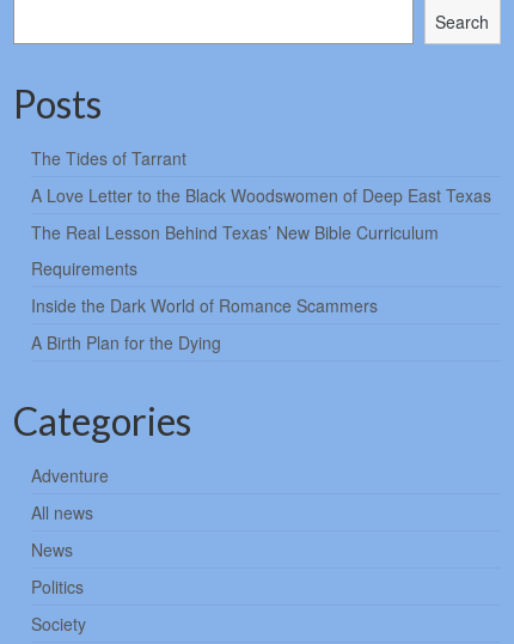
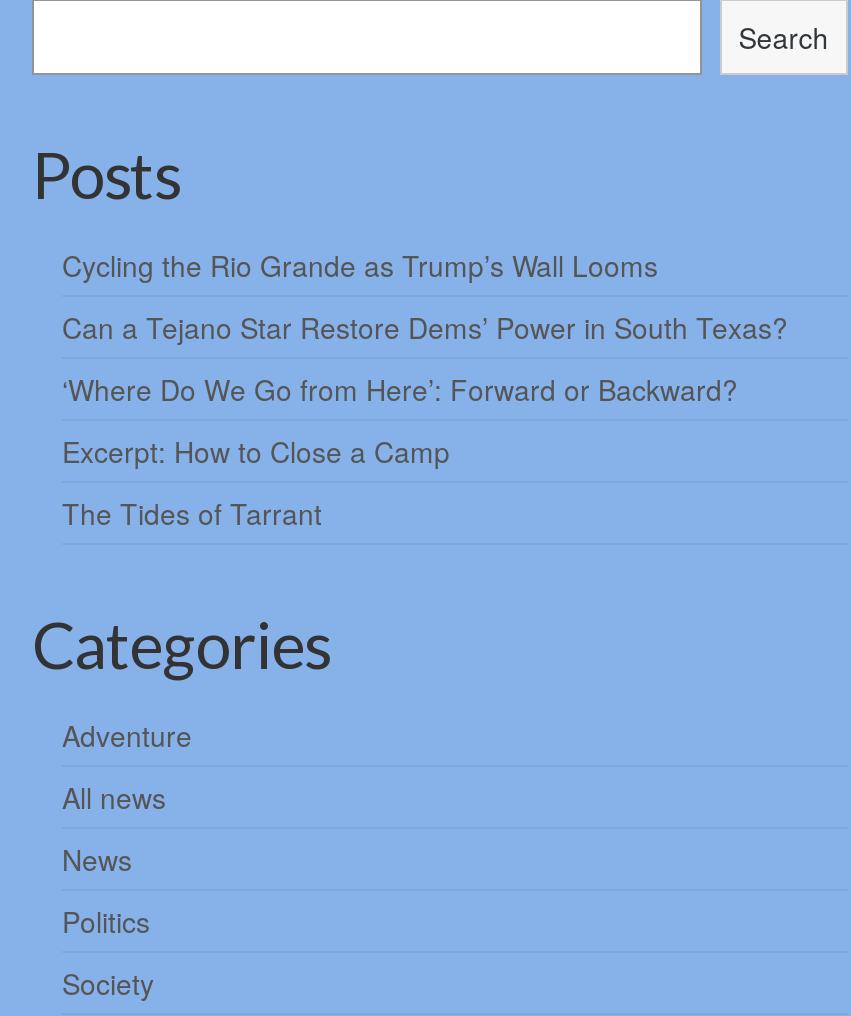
none -> [62,245,796,471] Cycling the Rio Grande as Trump’s Wall Looms | Can a Tejano Star Restore Dems’ Power in South Texas? | ‘Where Do We Go from Here’: Forward or Backward? | Excerpt: How to Close a Camp
moved [31,147,186,170] -> [62,493,322,533]: The Tides of Tarrant
[31,184,491,355] A Love Letter to the Black Woodswomen of Deep East Texas | The Real Lesson Behind Texas’ New Bible Curriculum | Requirements | Inside the Dark World of Romance Scammers | A Birth Plan for the Dying -> none

